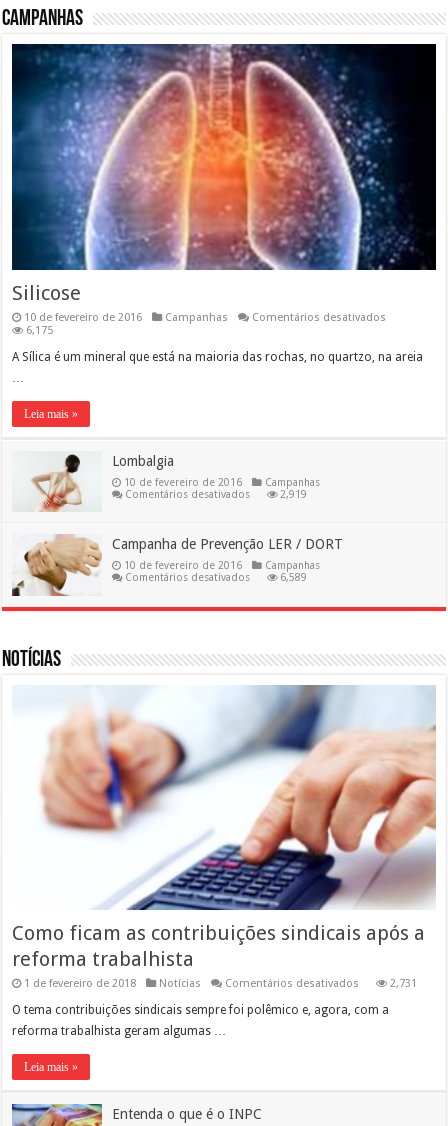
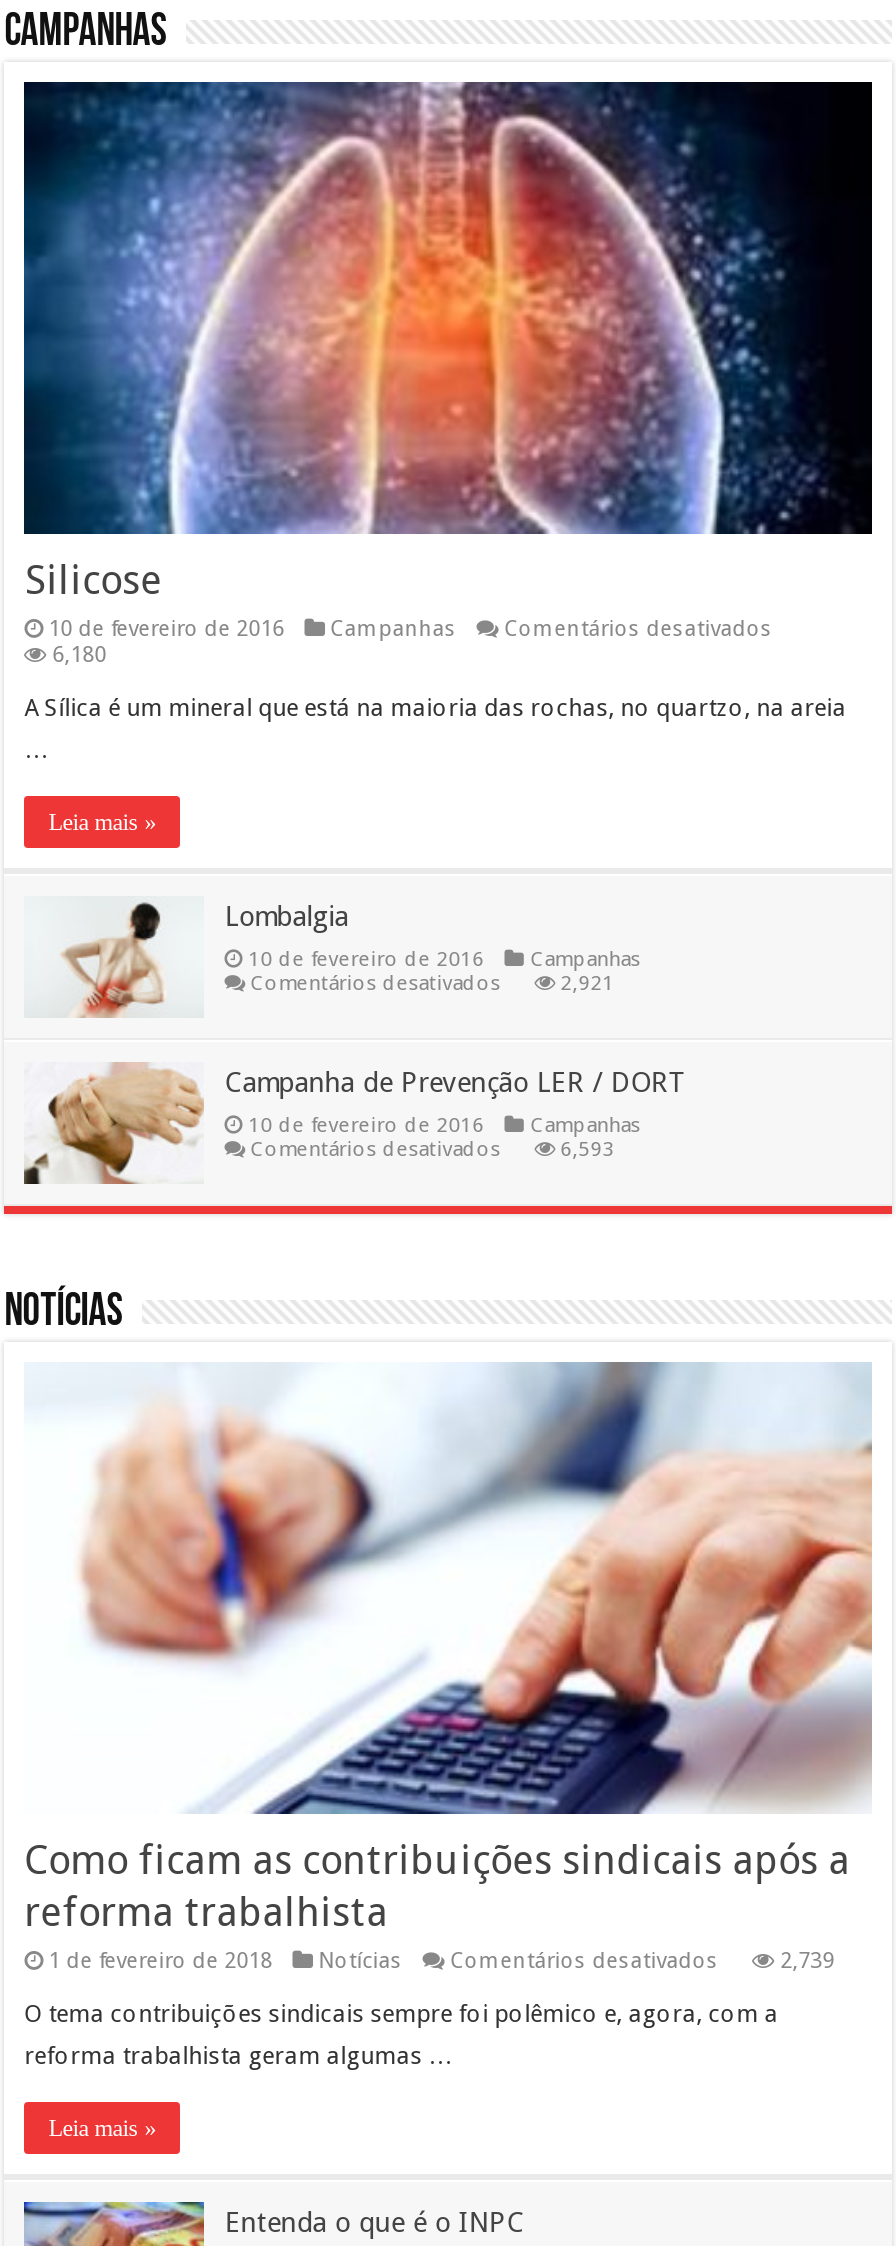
[26,324,53,337] 6,175 -> [52,642,106,668] 6,180
[280,488,307,500] 2,919 -> [560,970,614,994] 2,921
[280,571,307,583] 6,589 -> [560,1136,614,1160] 6,593
[390,977,417,990] 2,731 -> [780,1948,834,1974] 2,739

